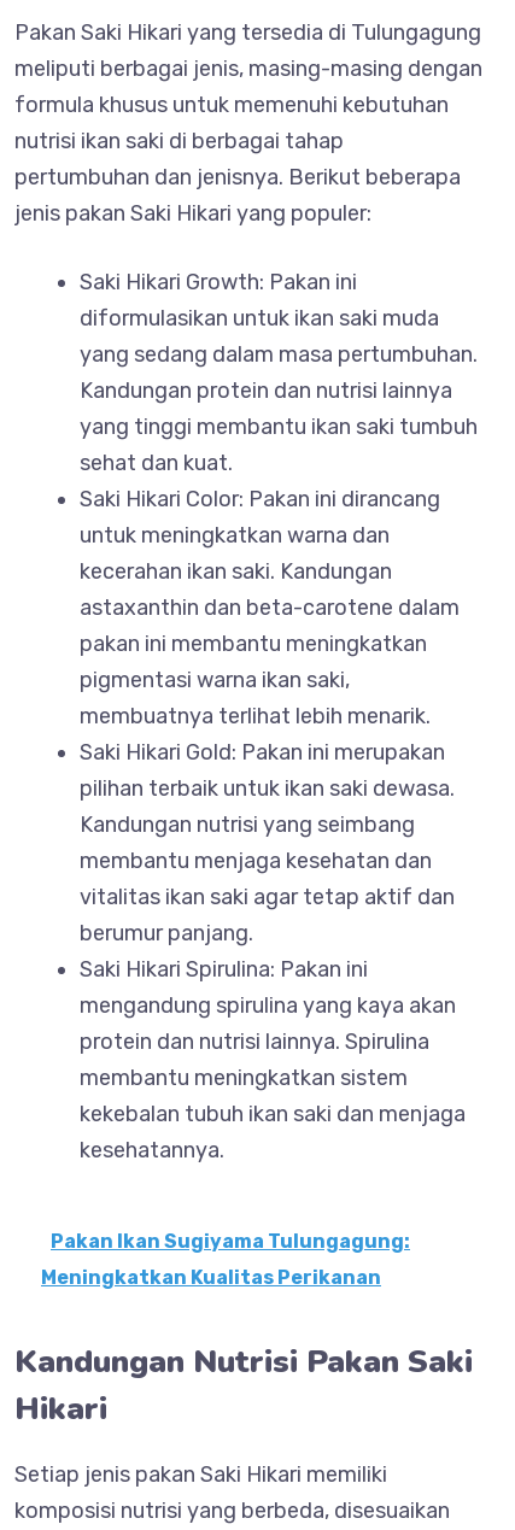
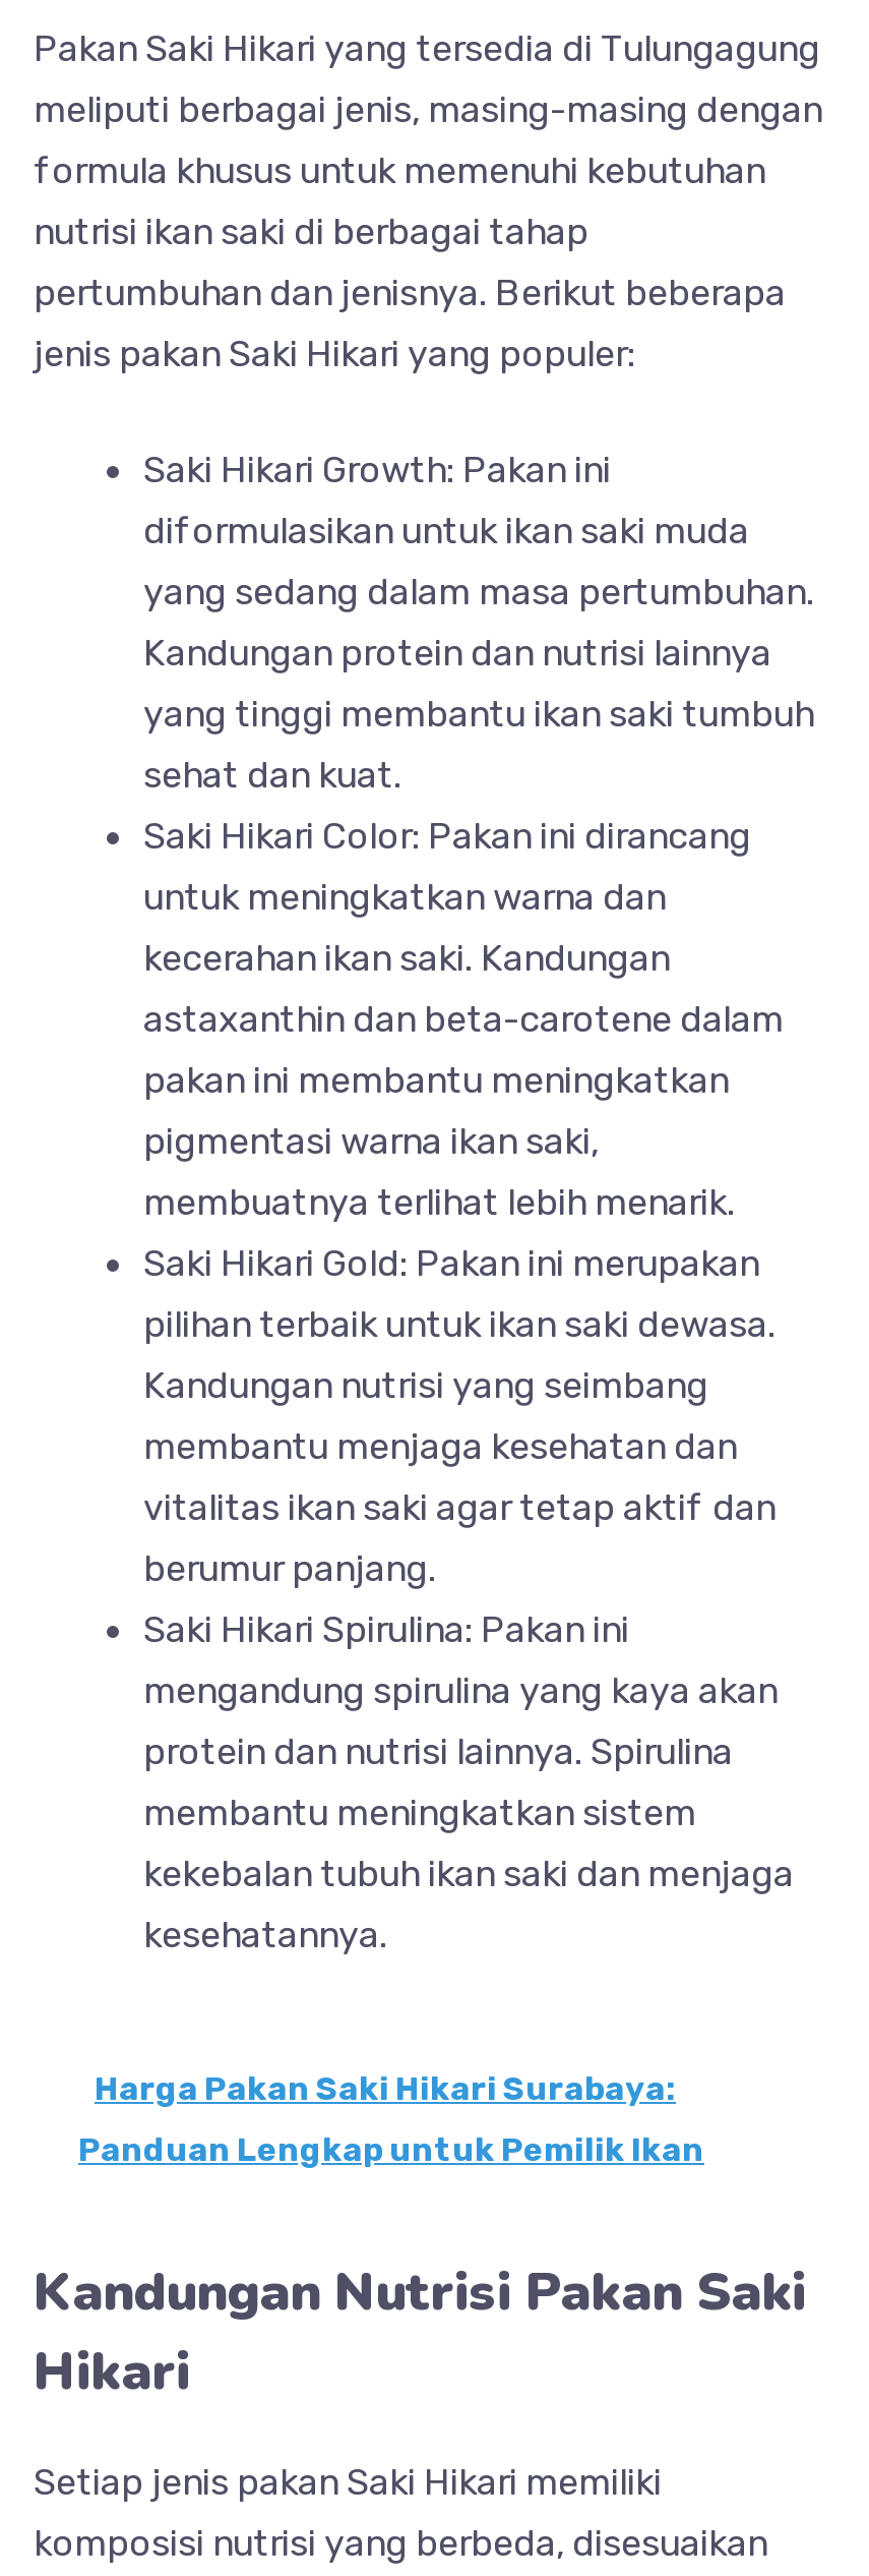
[51,1230,410,1253] Pakan Ikan Sugiyama Tulungagung: -> [95,2069,676,2108] Harga Pakan Saki Hikari Surabaya:
[41,1266,381,1289] Meningkatkan Kualitas Perikanan -> [78,2130,704,2169] Panduan Lengkap untuk Pemilik Ikan

